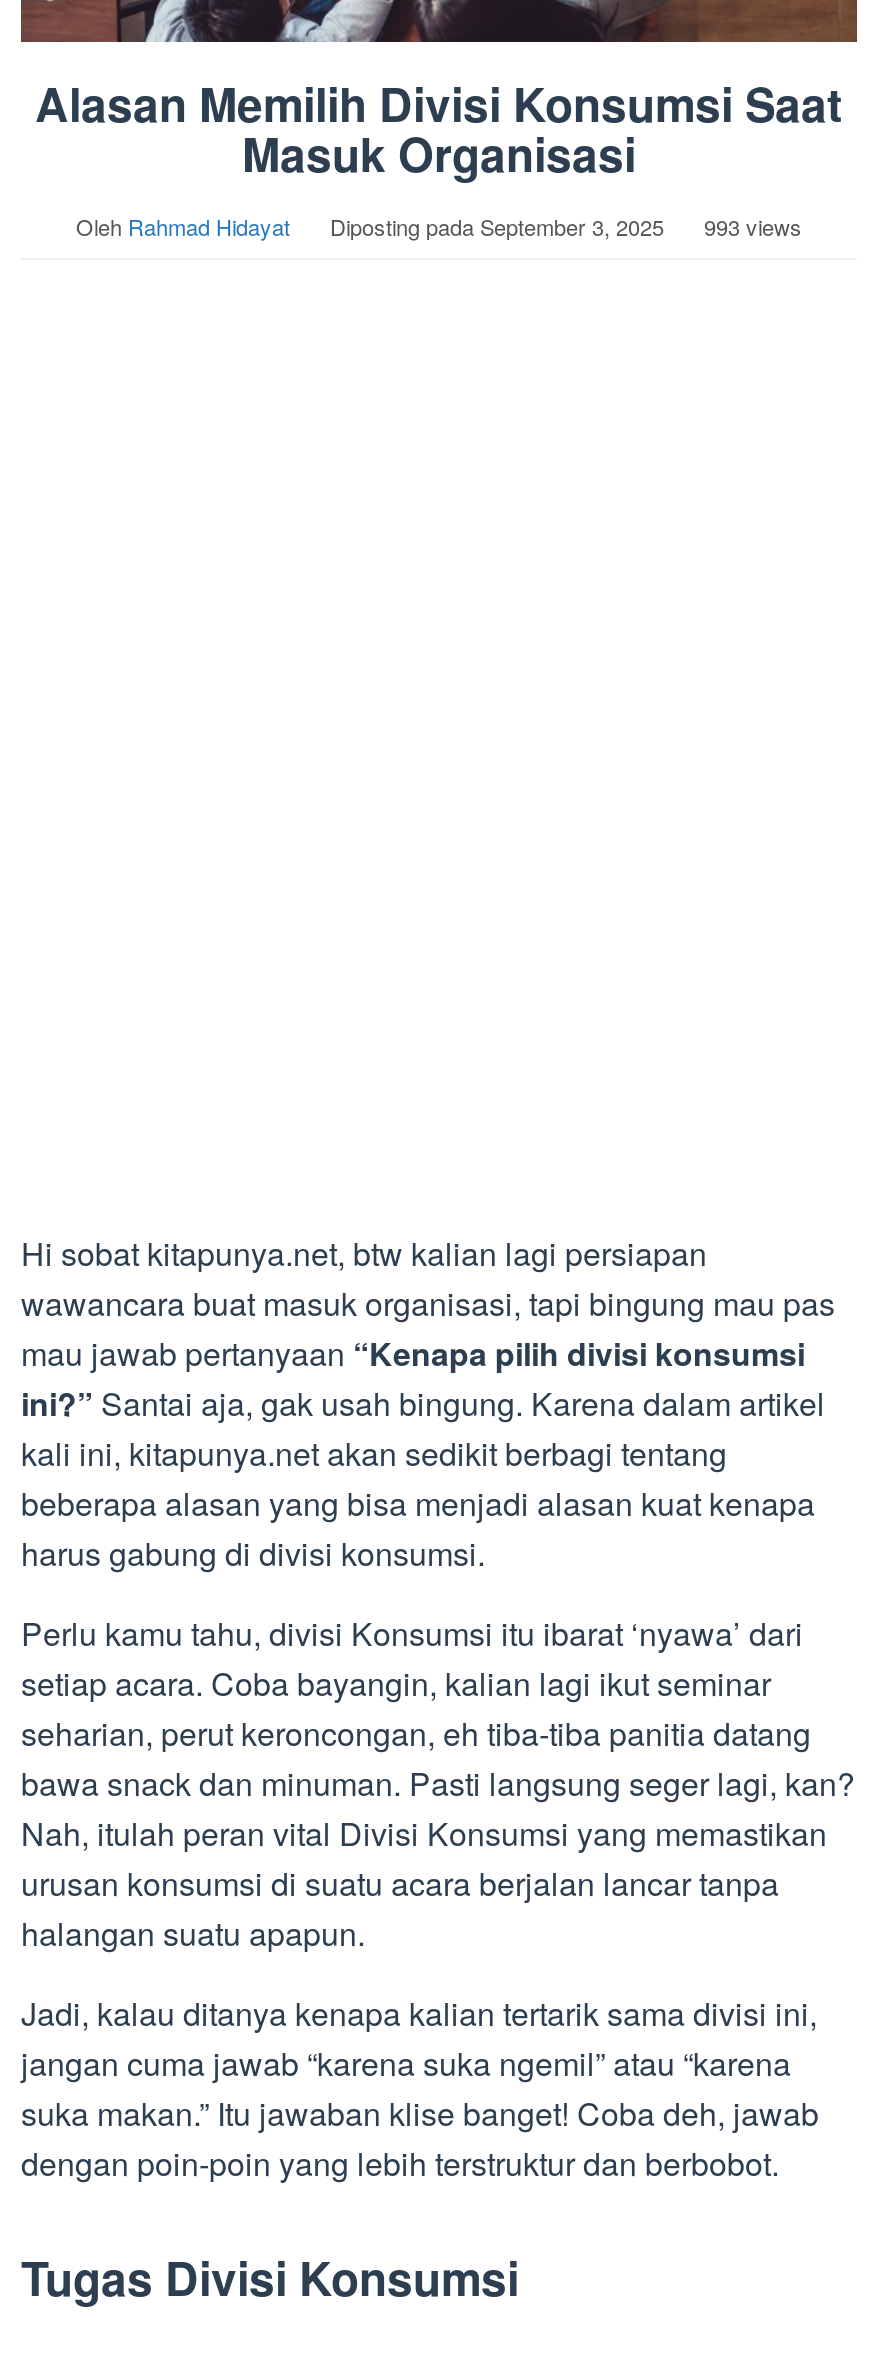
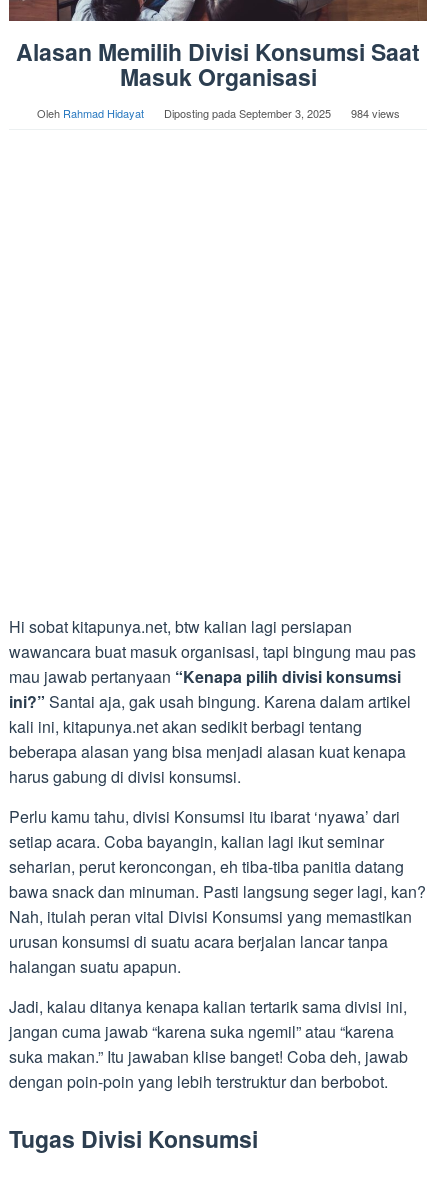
[76,210,802,242] Oleh Rahmad Hidayat Diposting pada September 3, 2025 993 views -> [36,105,399,121] Oleh Rahmad Hidayat Diposting pada September 3, 2025 984 views

